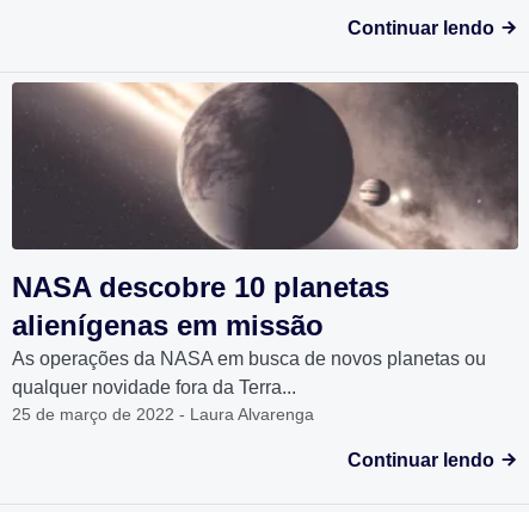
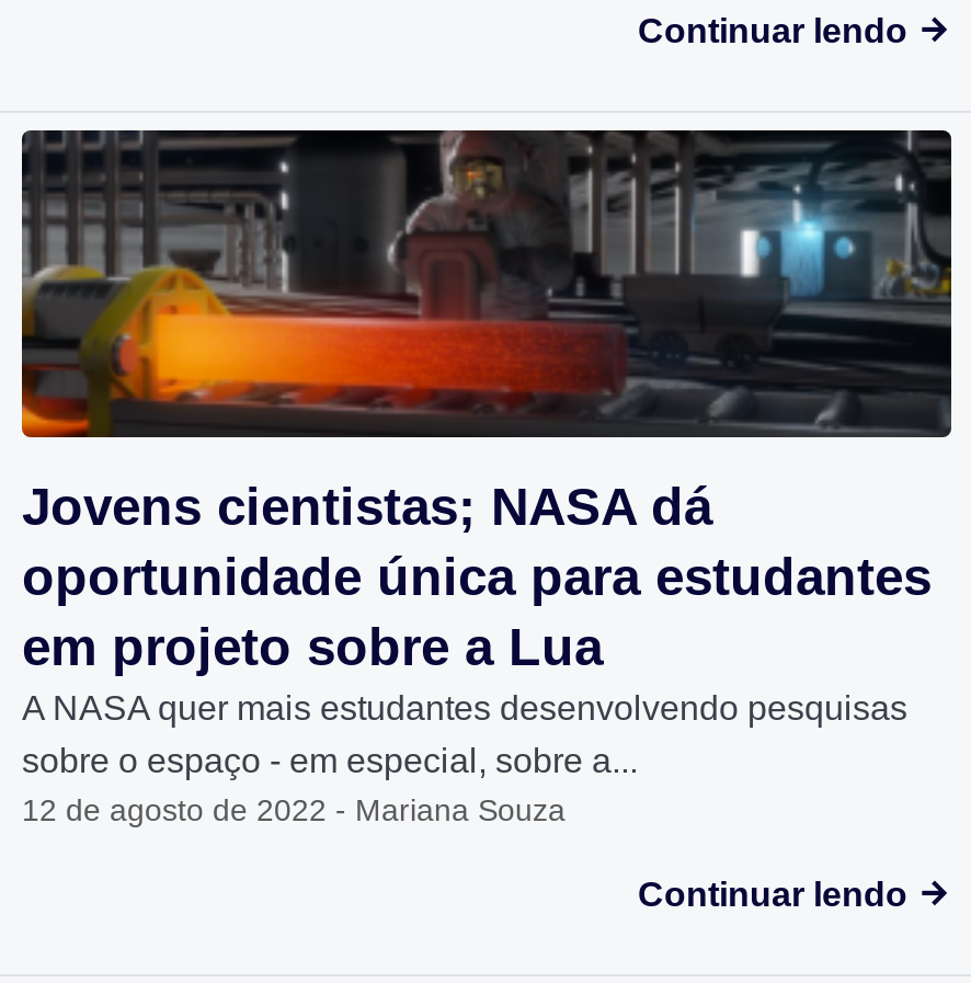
[12,81,518,424] [image] | NASA descobre 10 planetas | alienígenas em missão | As operações da NASA em busca de novos planetas ou | qualquer novidade fora da Terra... | 25 de março de 2022 - Laura Alvarenga -> [20,128,951,828] [image] | Jovens cientistas; NASA dá | oportunidade única para estudantes | em projeto sobre a Lua | A NASA quer mais estudantes desenvolvendo pesquisas | sobre o espaço - em especial, sobre a... | 12 de agosto de 2022 - Mariana Souza

